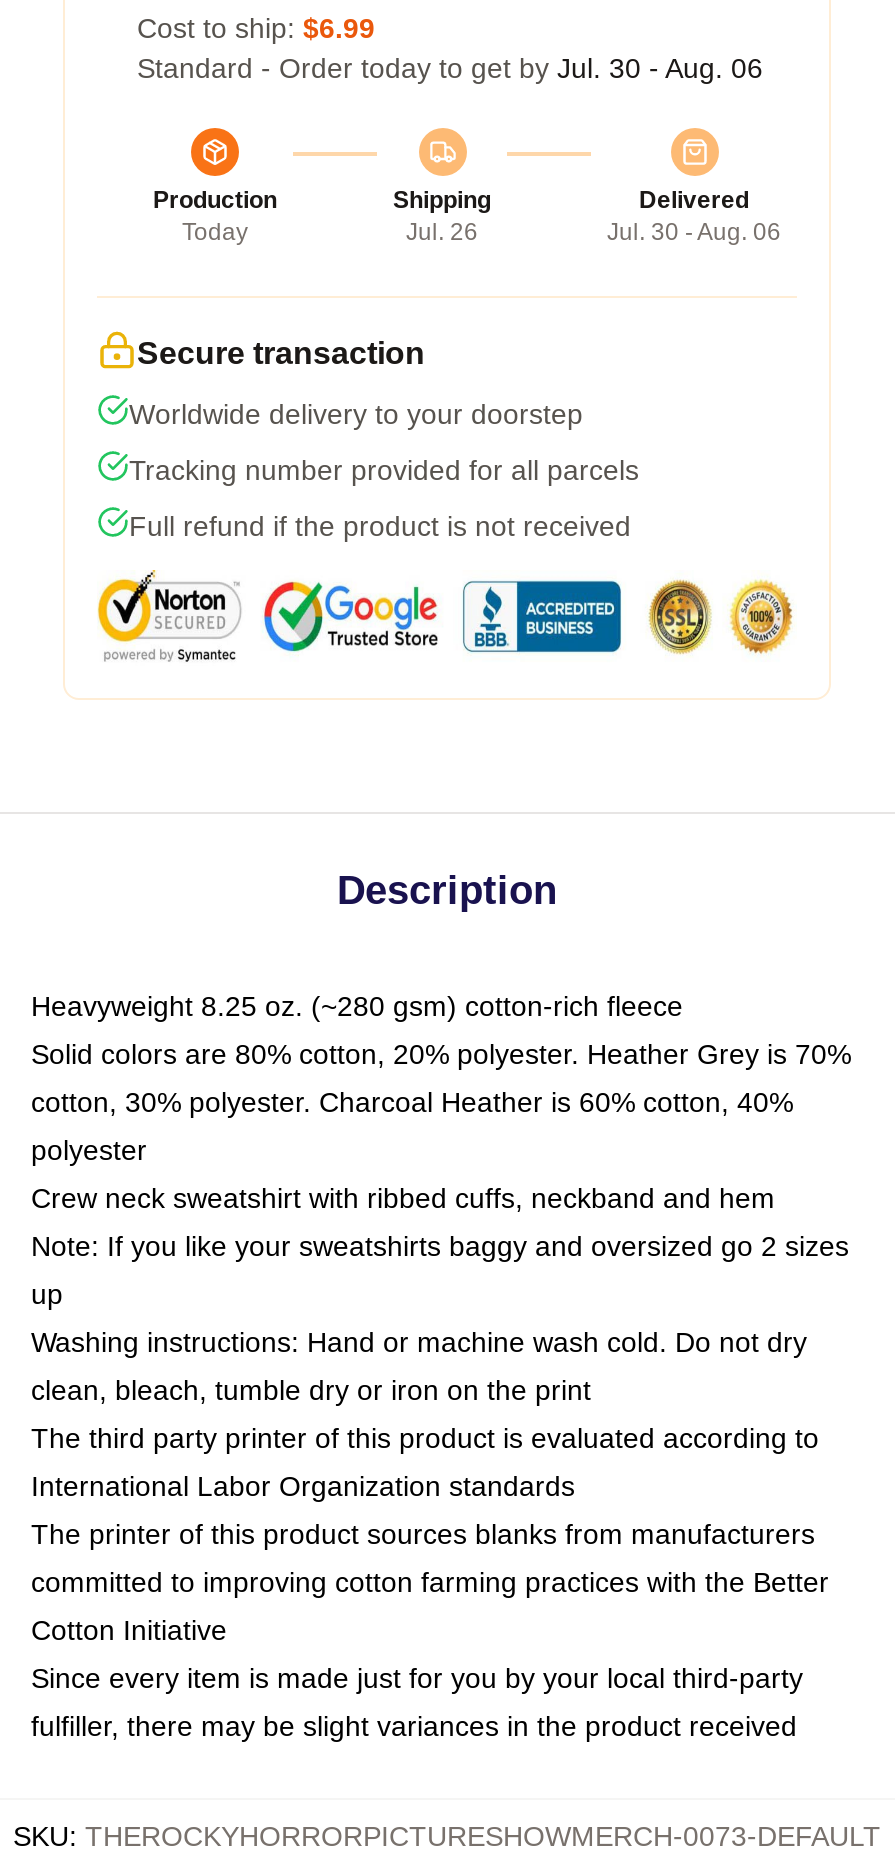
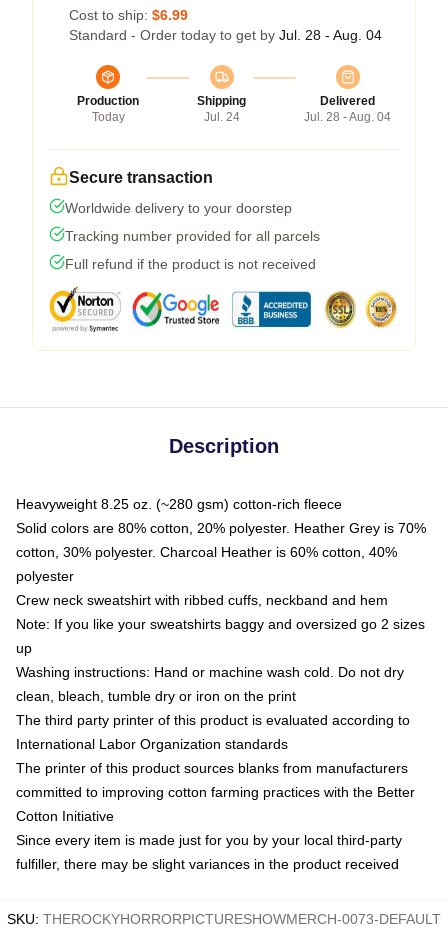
[137,51,763,83] Standard - Order today to get by Jul. 30 - Aug. 06 -> [69,27,382,43] Standard - Order today to get by Jul. 28 - Aug. 04
[406,217,478,245] Jul. 26 -> [203,110,239,124] Jul. 24
[607,217,781,245] Jul. 30 - Aug. 06 -> [304,110,391,124] Jul. 28 - Aug. 04

